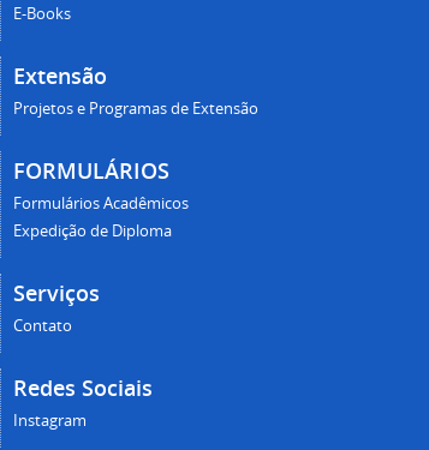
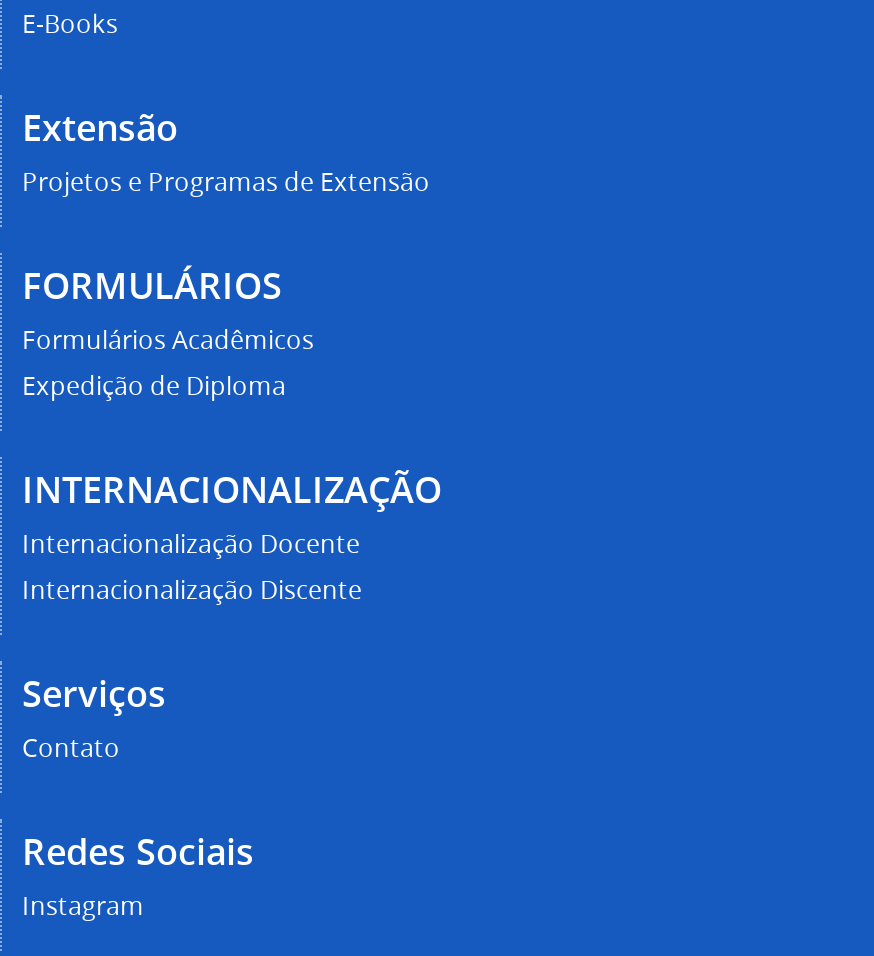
none -> [22,464,442,606] INTERNACIONALIZAÇÃO | Internacionalização Docente | Internacionalização Discente

